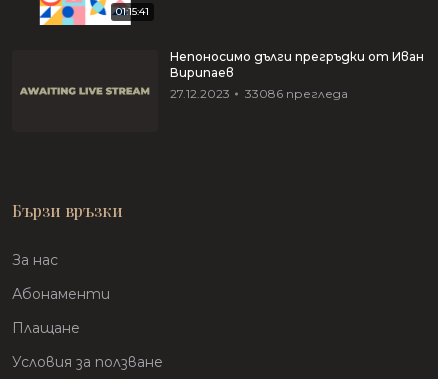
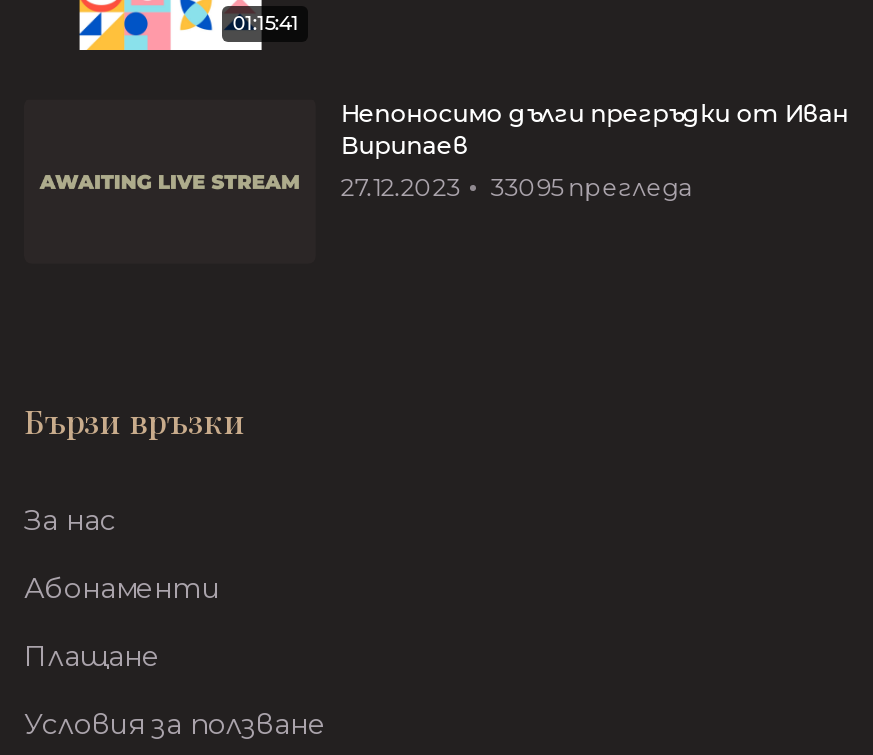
[170,86,348,101] 27.12.2023 33086 прегледа -> [341,173,693,203] 27.12.2023 33095 прегледа

